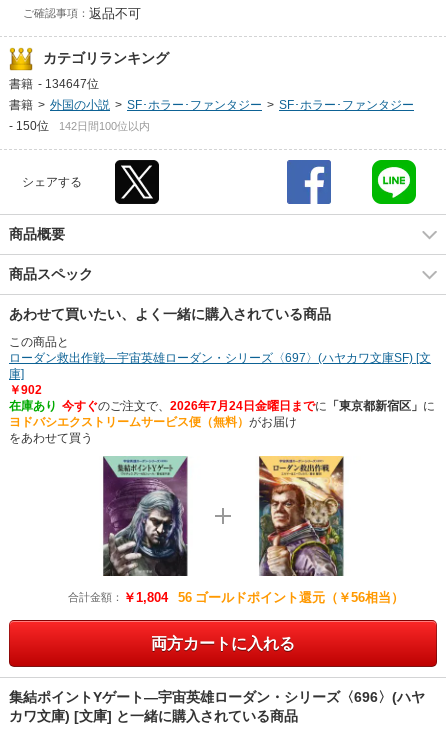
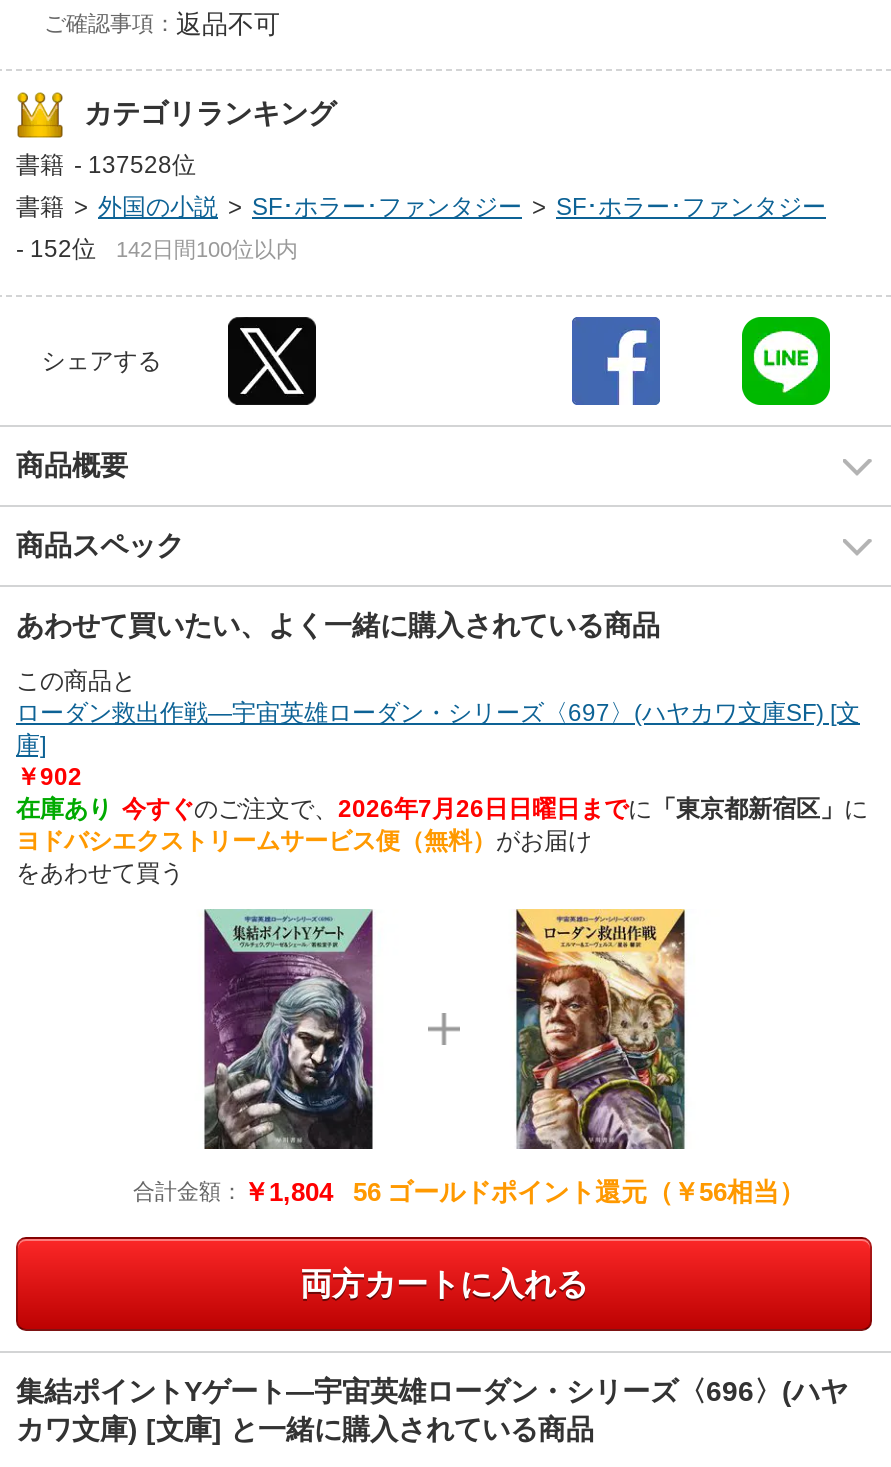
[9,77,99,91] 書籍 - 134647位 -> [16,152,196,180] 書籍 - 137528位
[9,119,150,133] - 150位 142日間100位以内 -> [16,236,298,264] - 152位 142日間100位以内
[9,399,435,413] 在庫あり 今すぐのご注文で、2026年7月24日金曜日までに「東京都新宿区」に -> [16,796,868,824] 在庫あり 今すぐのご注文で、2026年7月26日日曜日までに「東京都新宿区」に

